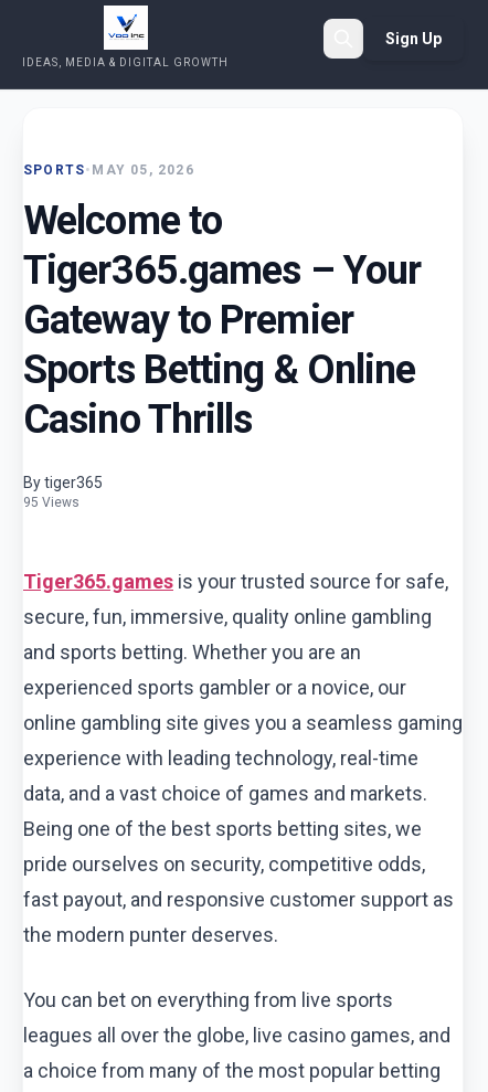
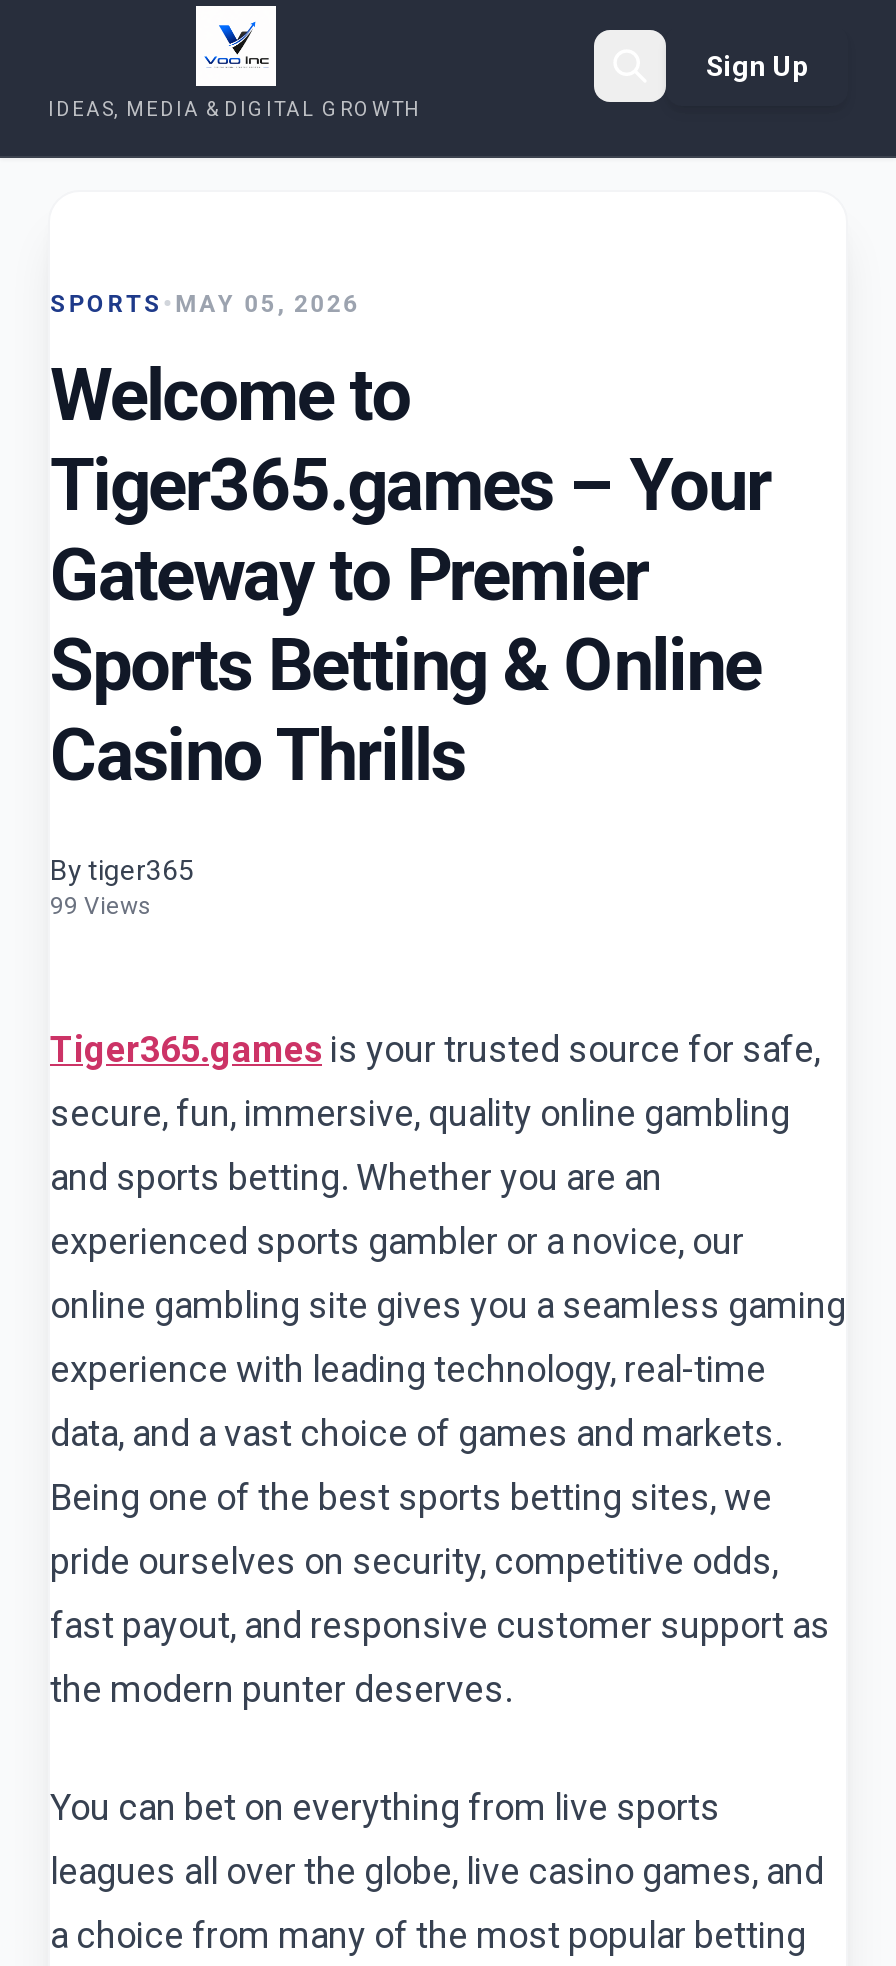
[23,495,79,510] 95 Views -> [50,892,152,920] 99 Views

